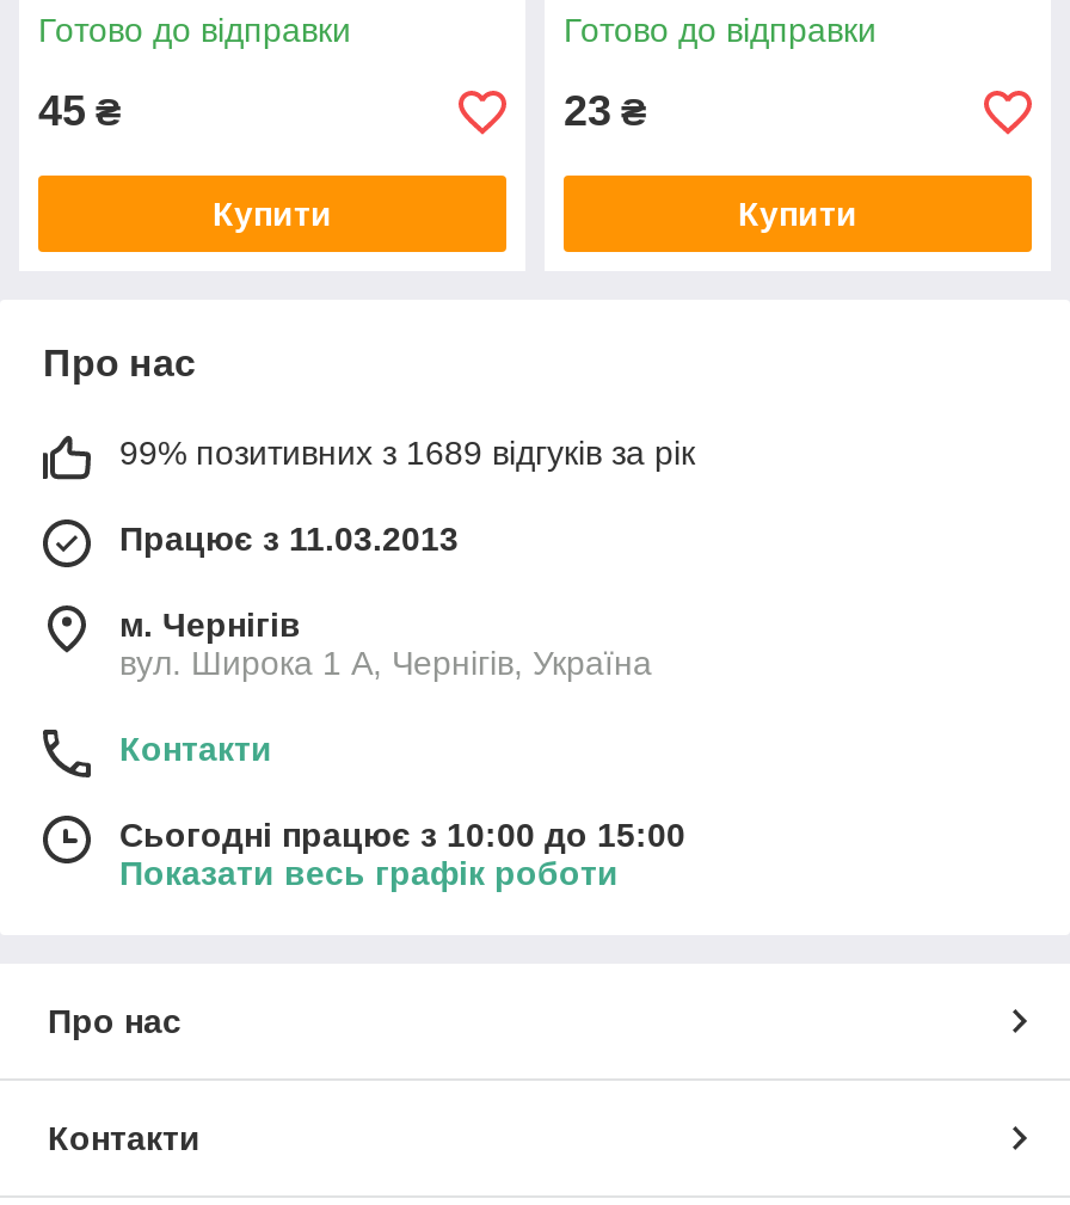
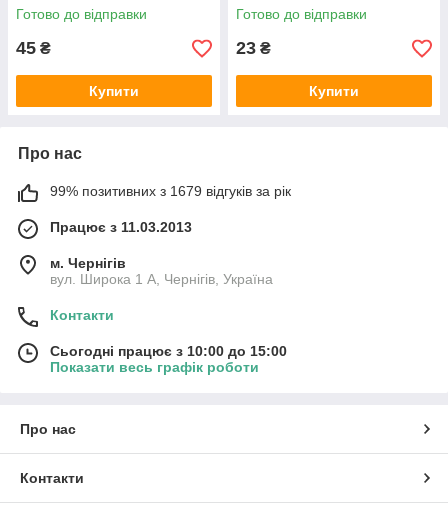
[119,435,695,473] 99% позитивних з 1689 відгуків за рік -> [50,183,291,199] 99% позитивних з 1679 відгуків за рік

